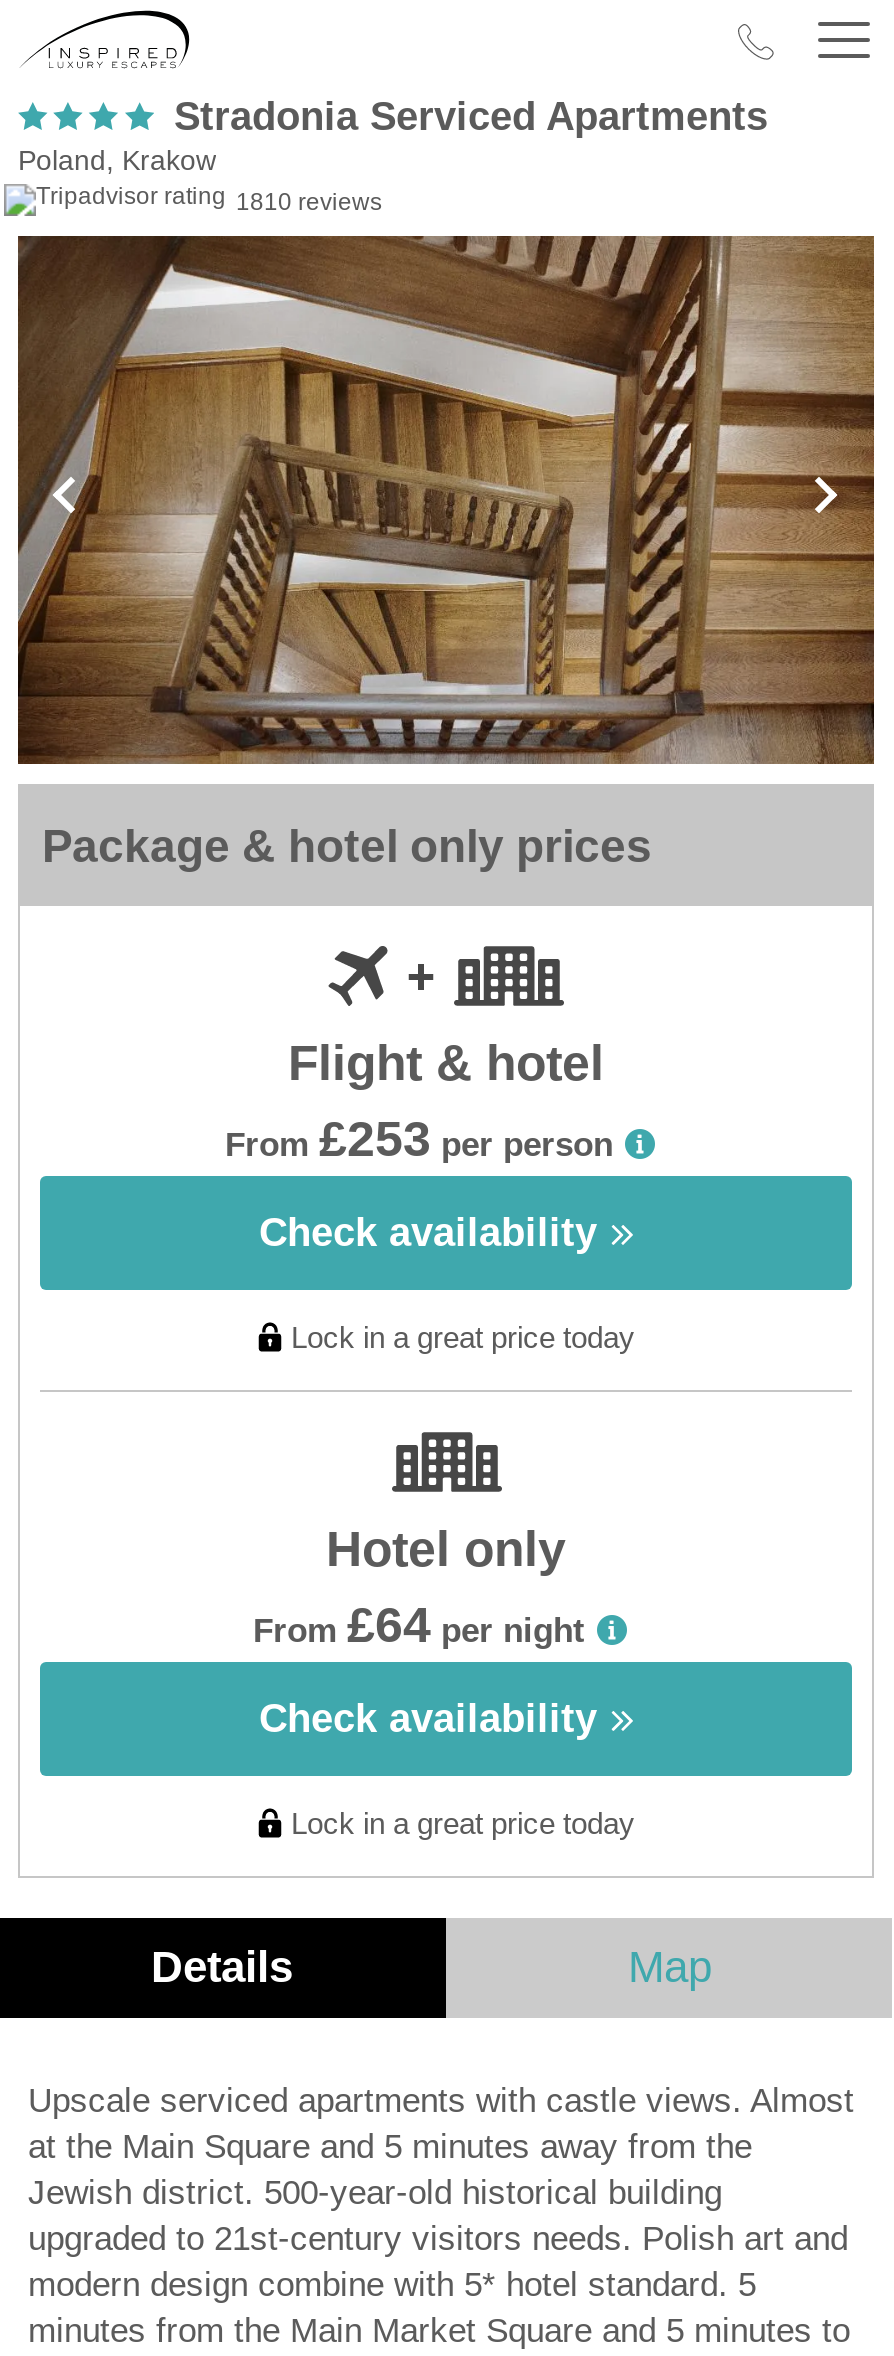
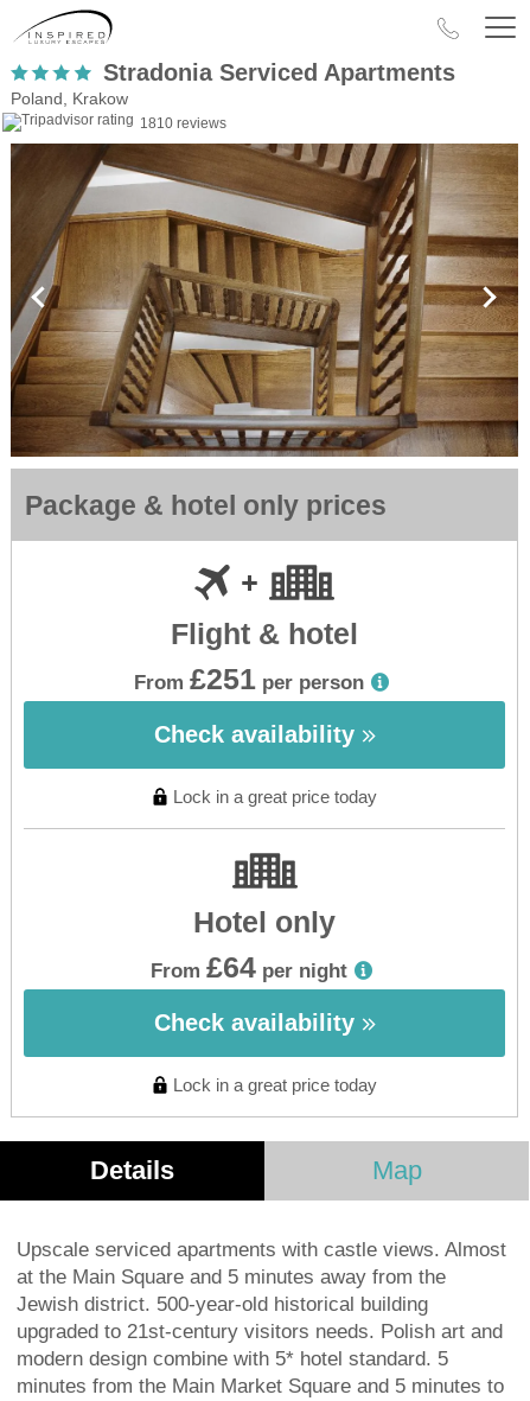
[225,1110,613,1166] From £253 per person -> [133,662,363,695] From £251 per person

